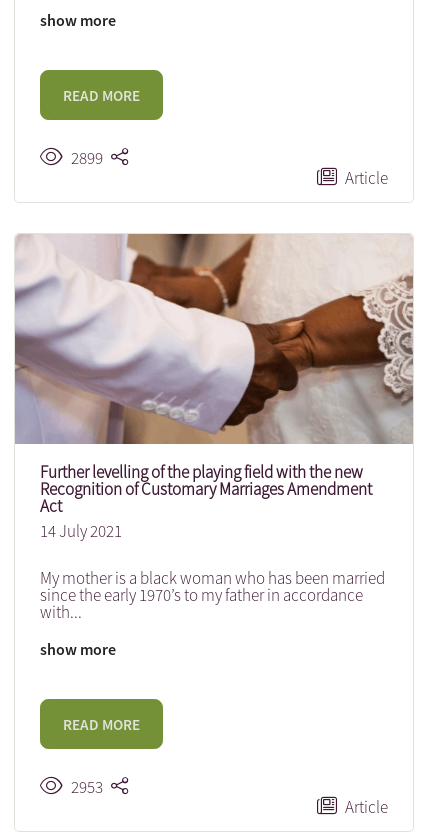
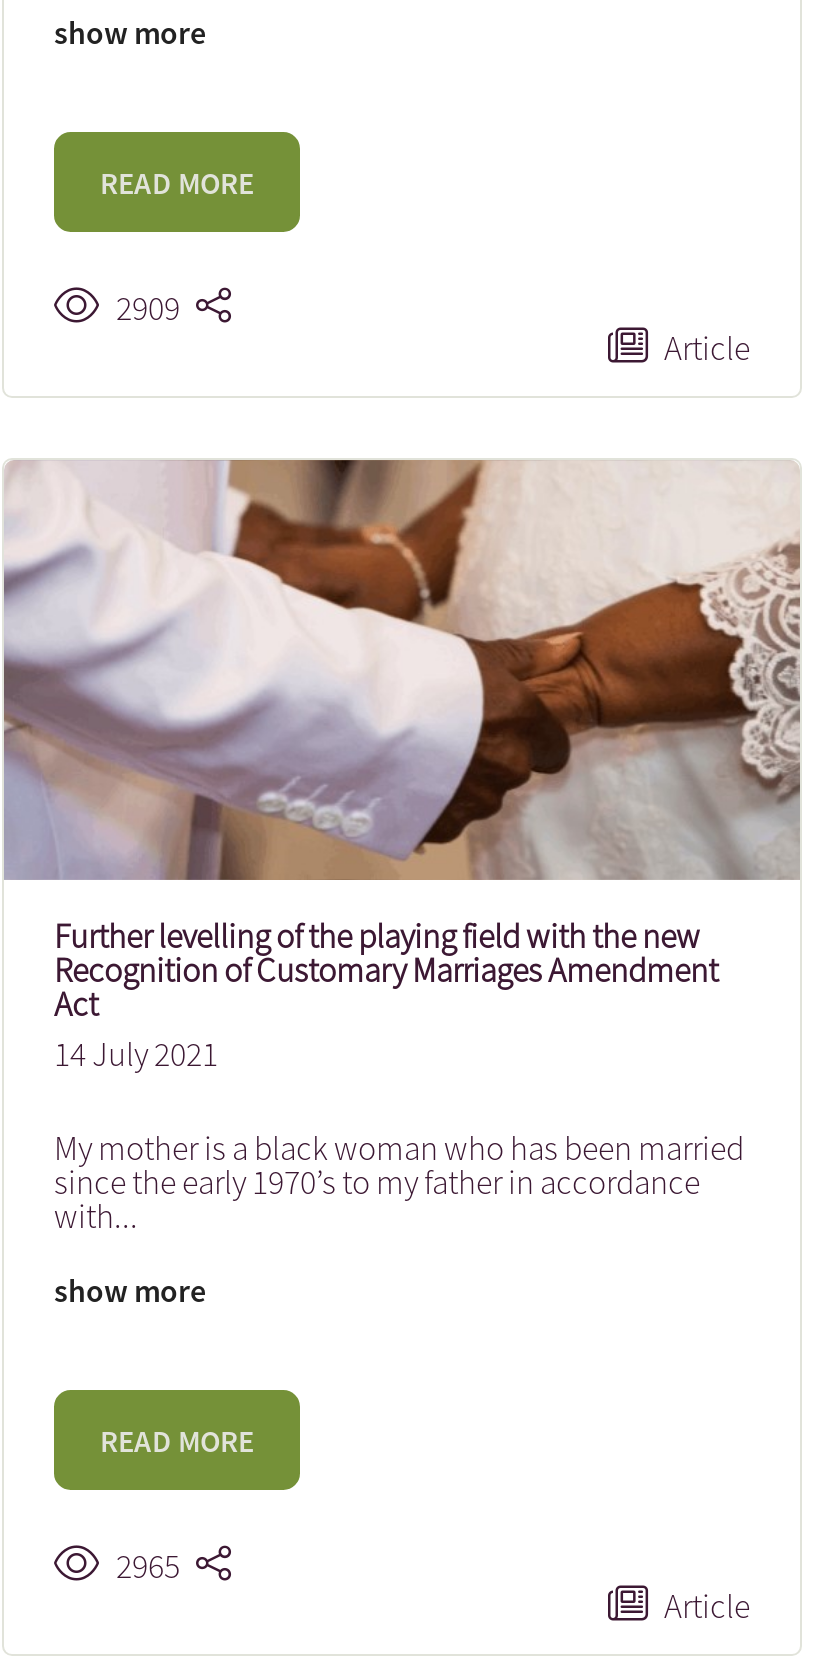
[71,147,103,169] 2899 -> [116,286,180,330] 2909
[71,776,103,798] 2953 -> [116,1544,180,1588] 2965

